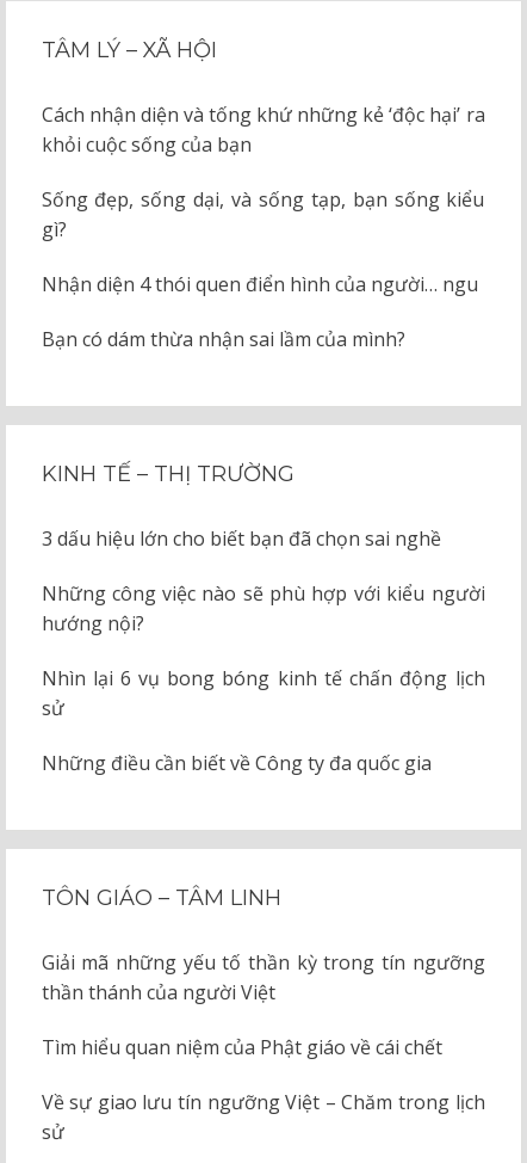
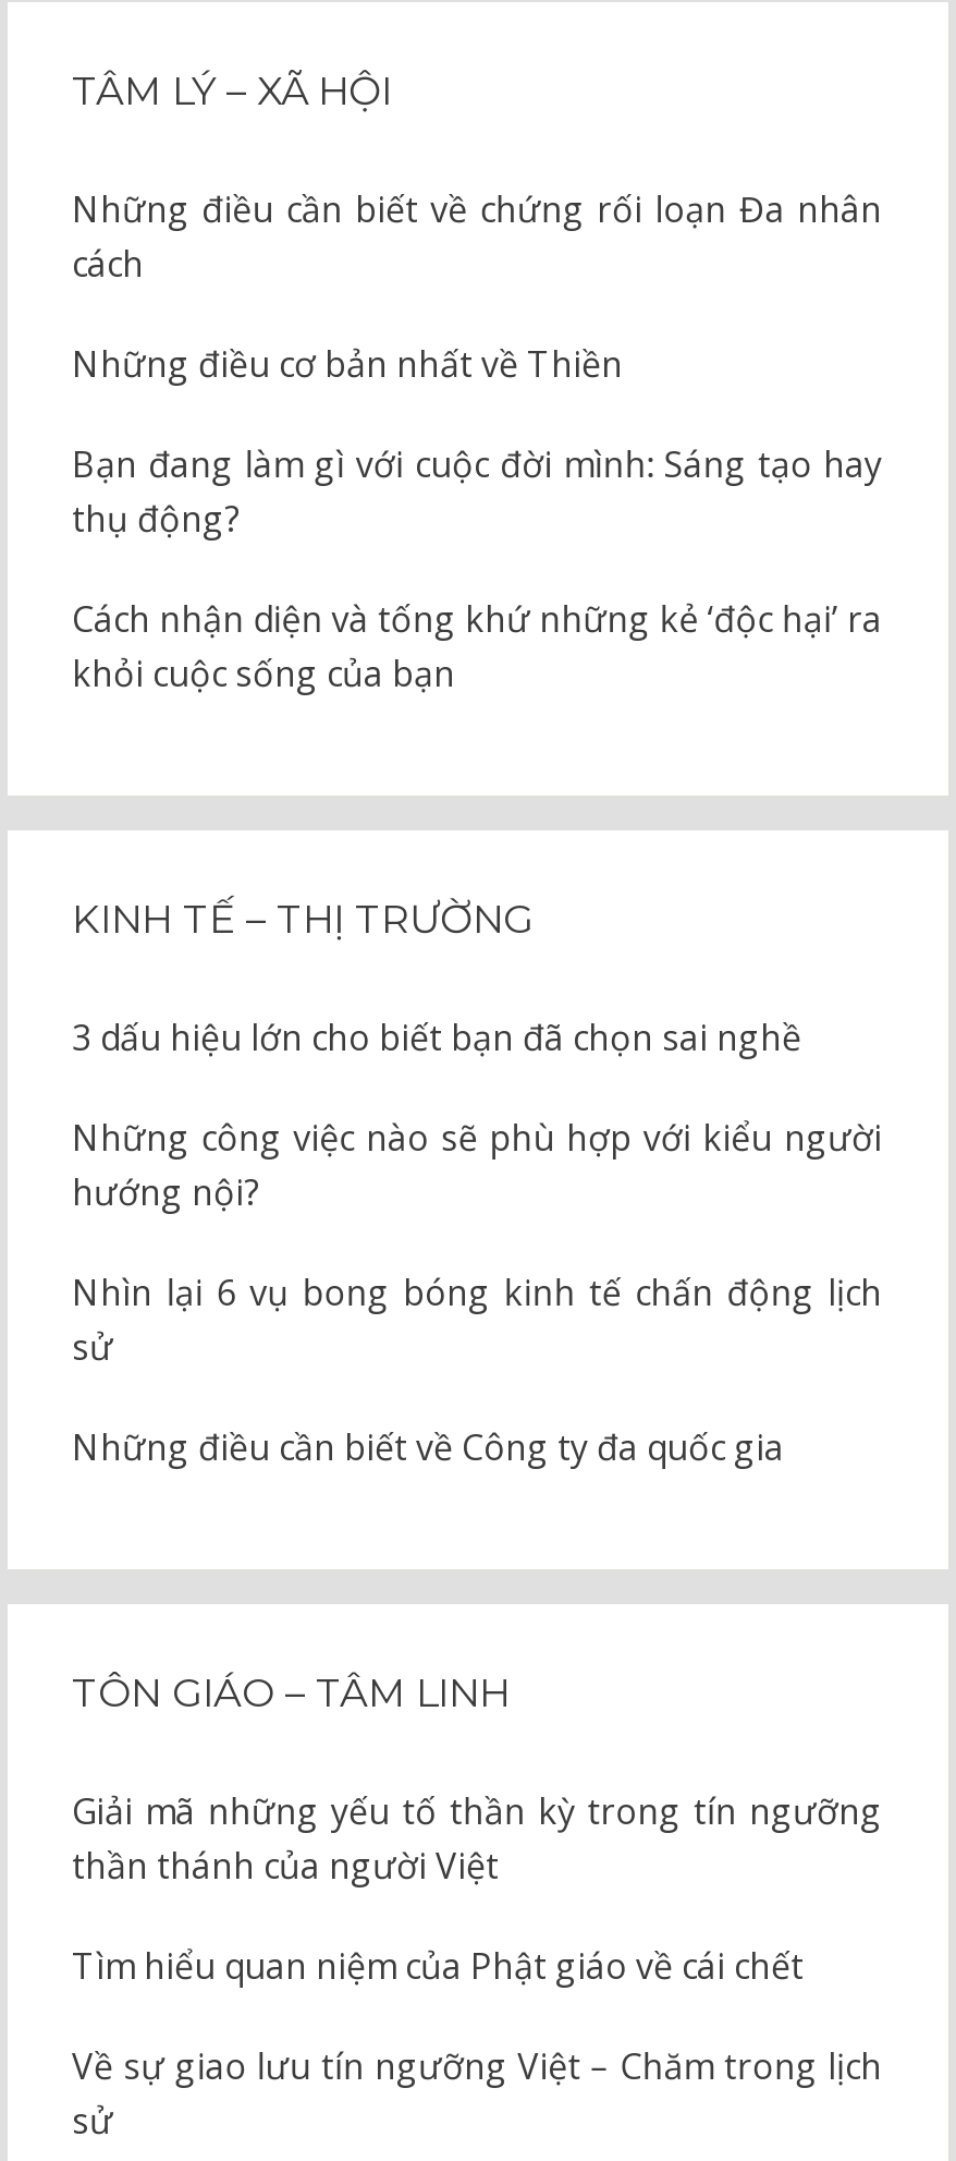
none -> [72,185,882,542] Những điều cần biết về chứng rối loạn Đa nhân | cách | Những điều cơ bản nhất về Thiền | Bạn đang làm gì với cuộc đời mình: Sáng tạo hay | thụ động?
moved [41,101,485,157] -> [72,594,882,697]: Cách nhận diện và tống khứ những kẻ ‘độc hại’ ra | khỏi cuộc sống của bạn
[41,186,485,352] Sống đẹp, sống dại, và sống tạp, bạn sống kiểu | gì? | Nhận diện 4 thói quen điển hình của người… ngu | Bạn có dám thừa nhận sai lầm của mình? -> none

